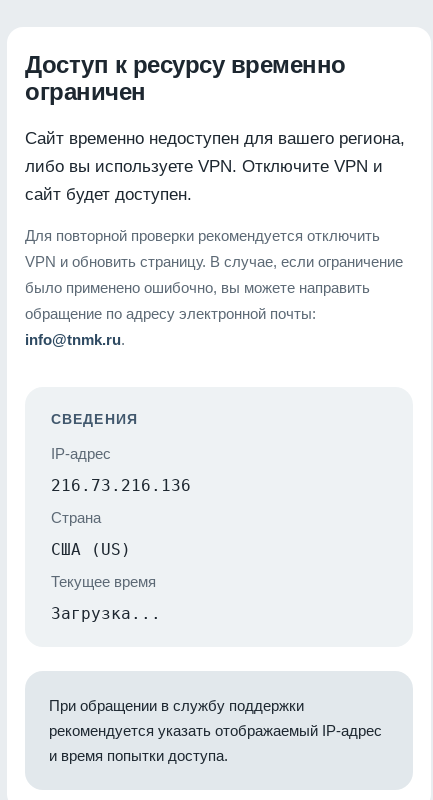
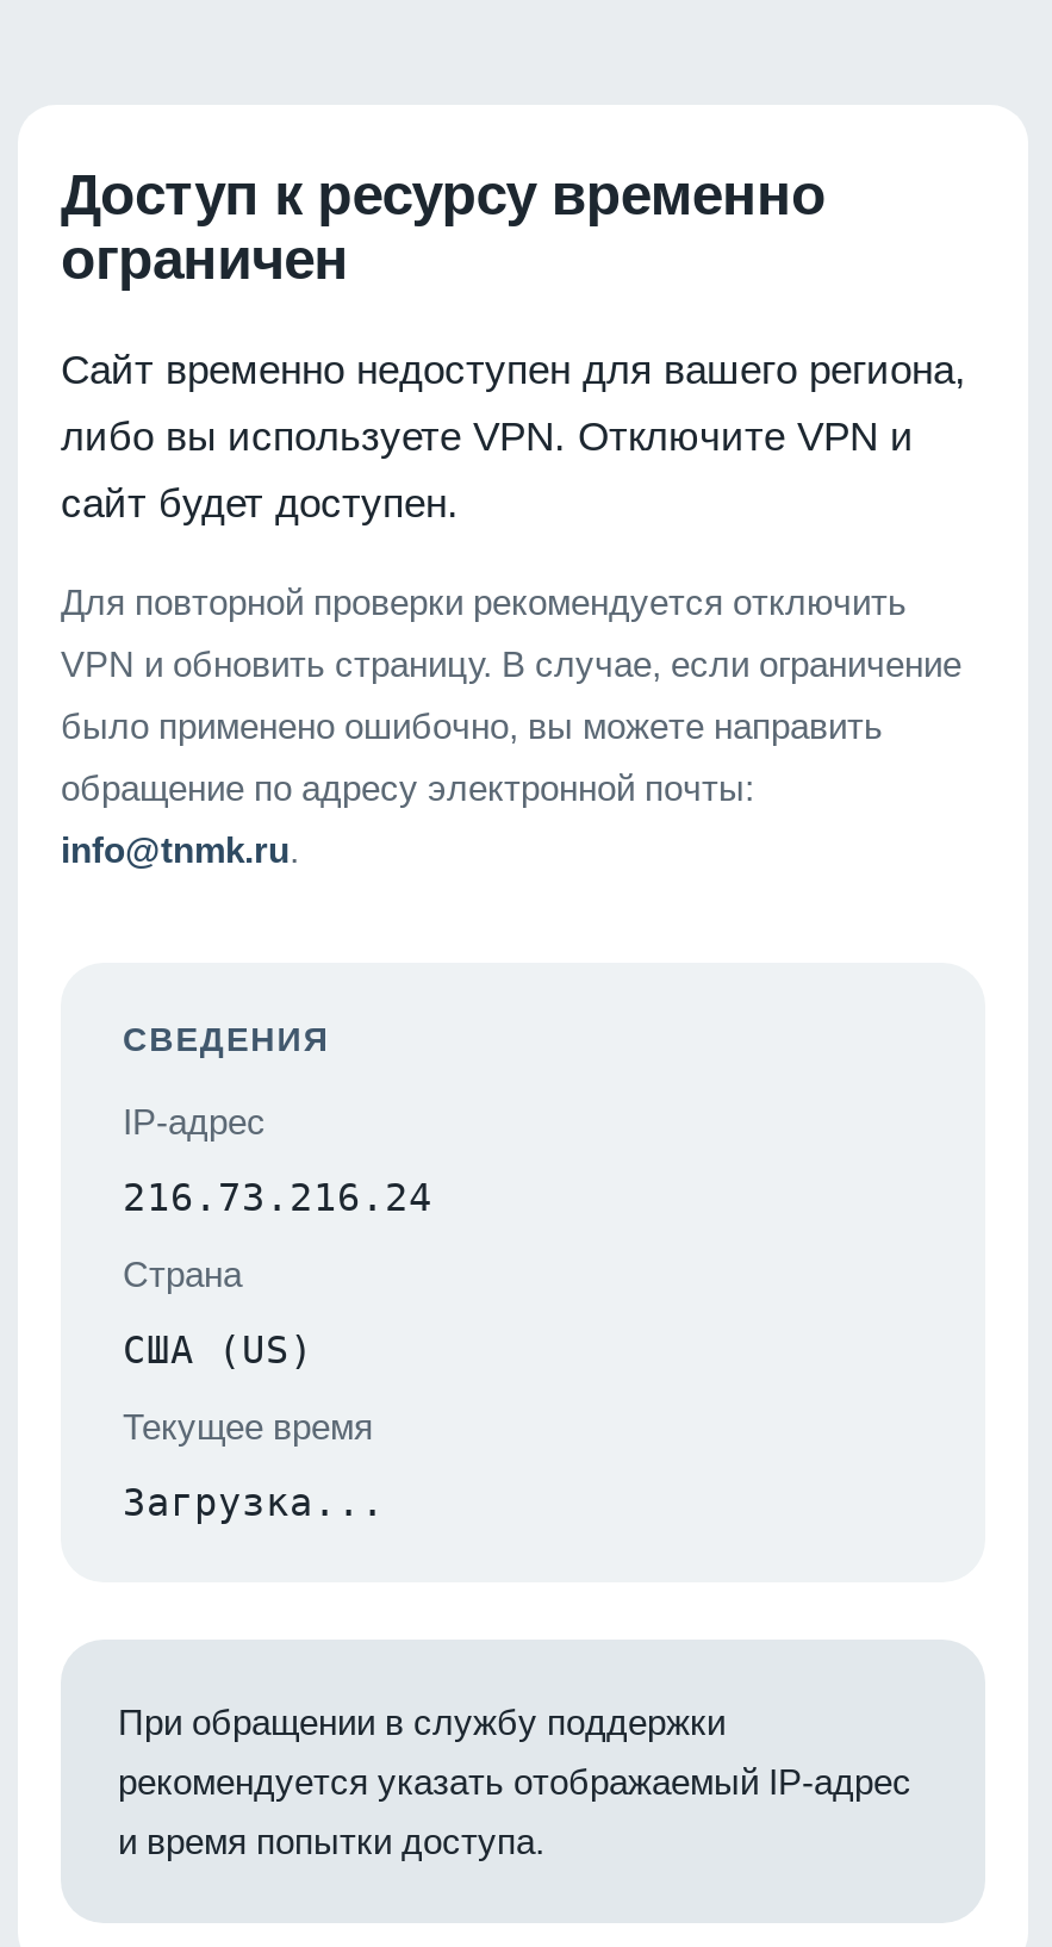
[51,475,191,494] 216.73.216.136 -> [123,1174,432,1219] 216.73.216.24

